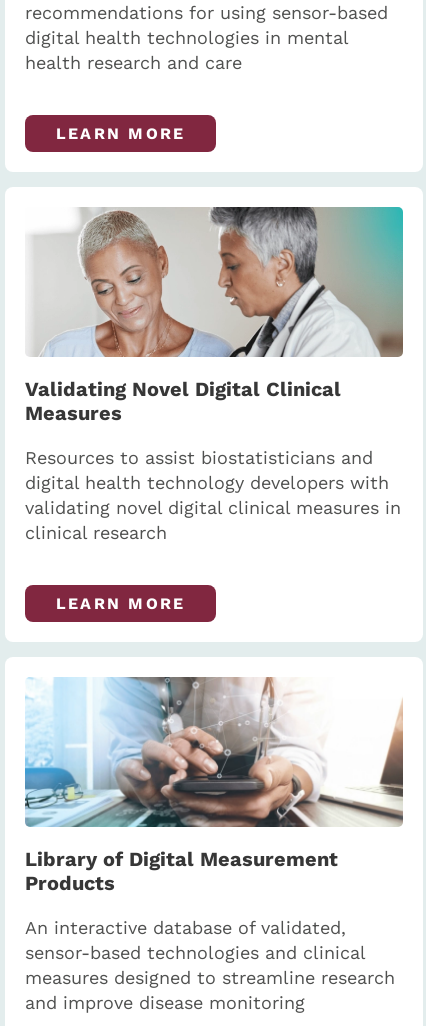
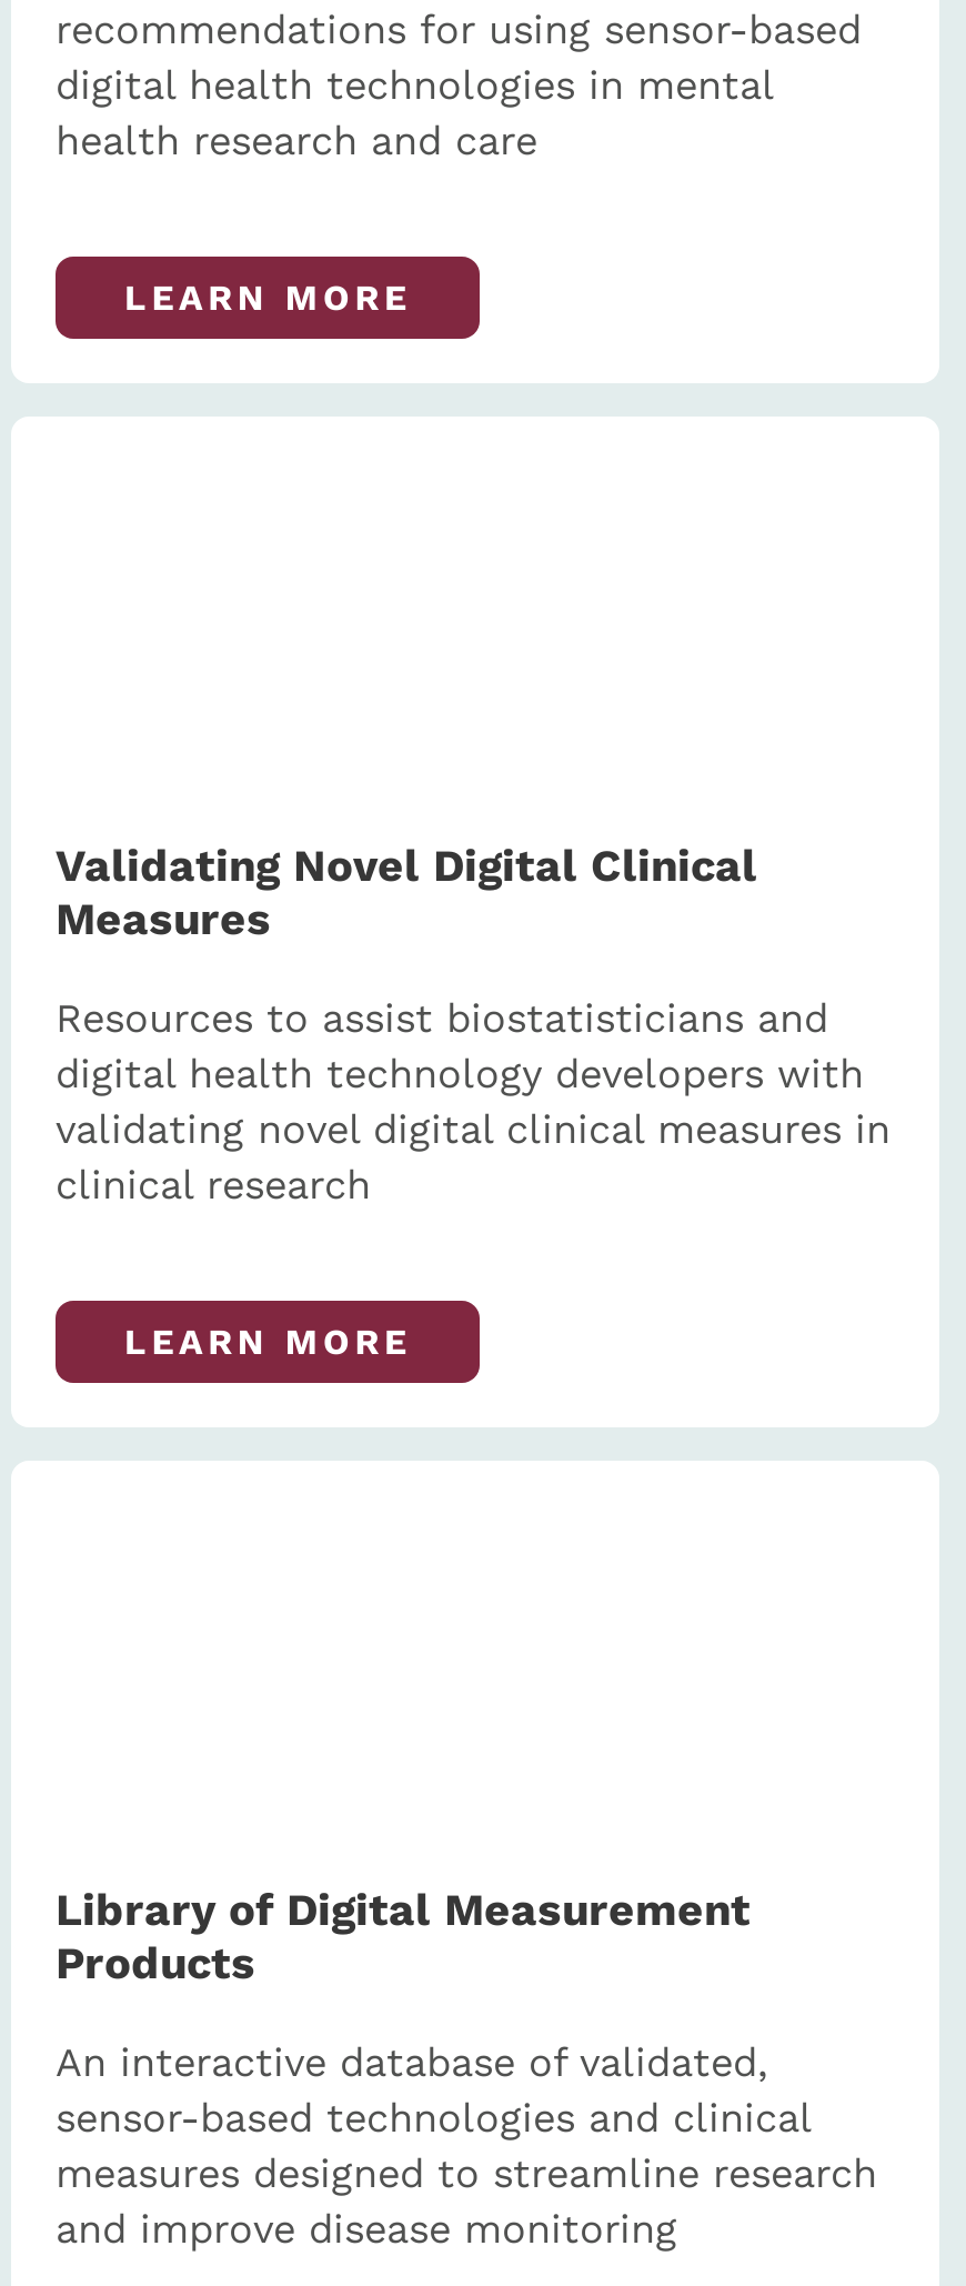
[28,206,404,358] [image] -> none
[24,676,404,828] [image] -> none

